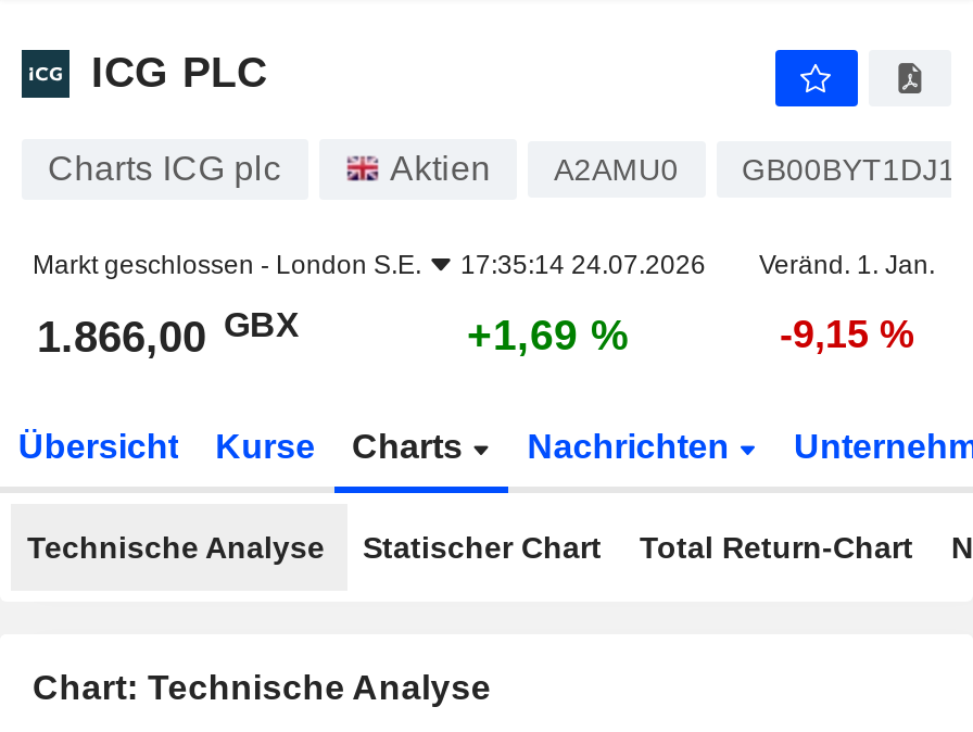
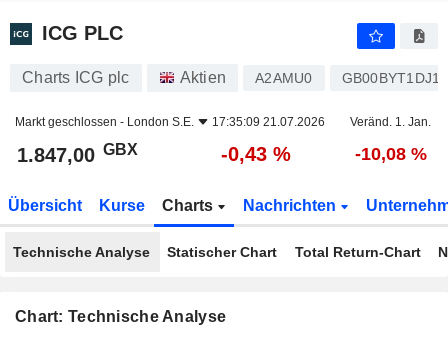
[33,250,935,280] Markt geschlossen - London S.E. 17:35:14 24.07.2026 Veränd. 1. Jan. -> [15,115,431,129] Markt geschlossen - London S.E. 17:35:09 21.07.2026 Veränd. 1. Jan.
[37,305,300,361] 1.866,00 GBX -> [17,140,138,166] 1.847,00 GBX
[467,311,630,358] +1,69 % -> [221,143,291,165] -0,43 %
[780,313,914,356] -9,15 % -> [354,144,426,164] -10,08 %

